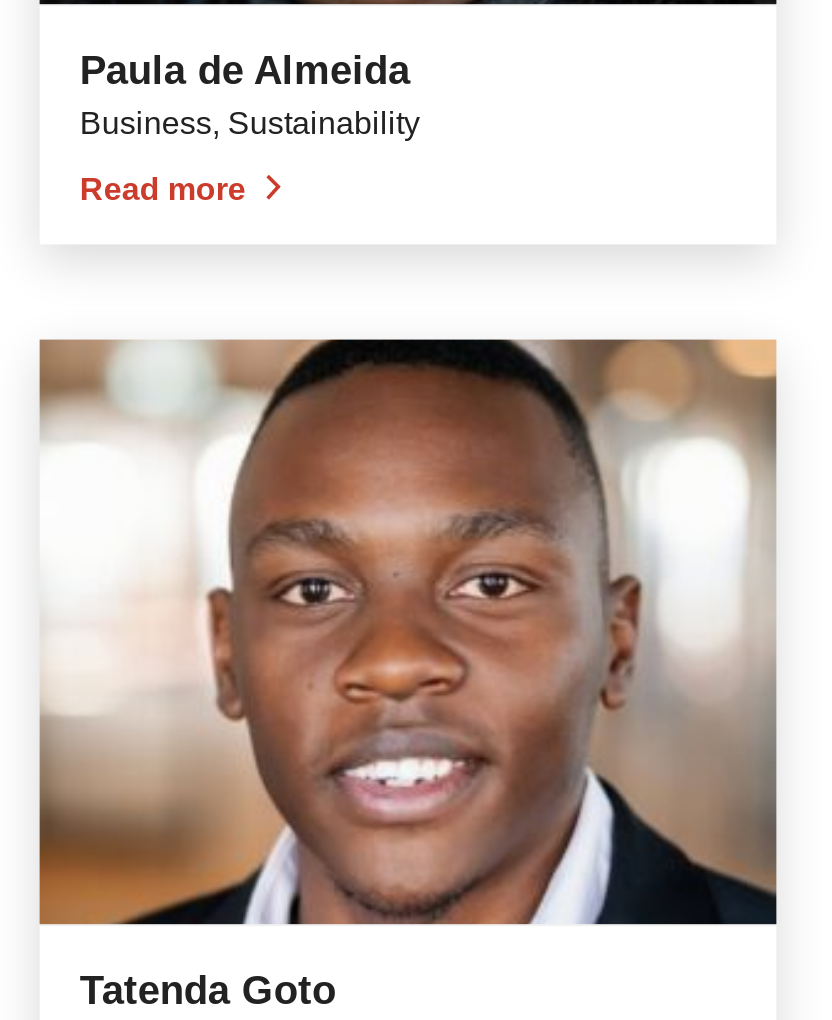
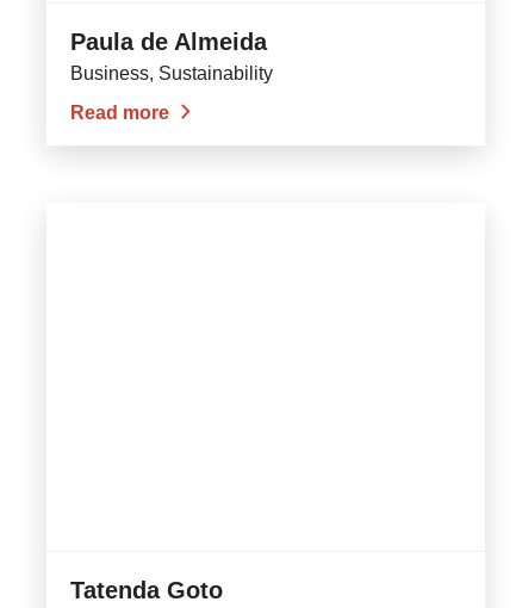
[38,338,778,926] [image] -> none

